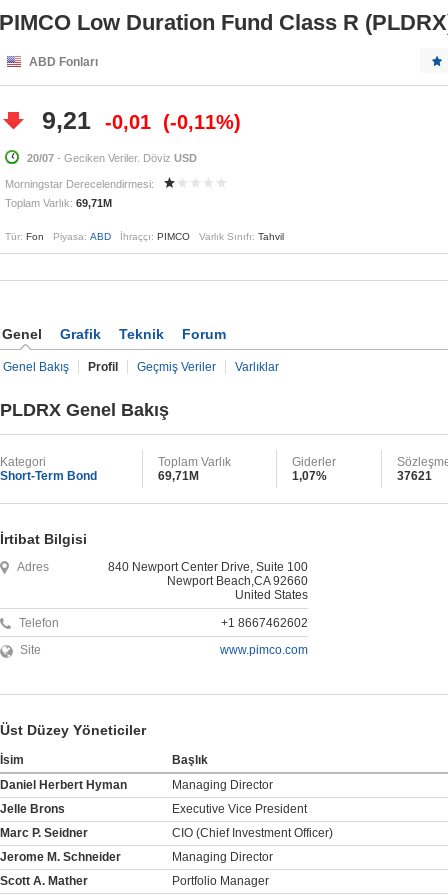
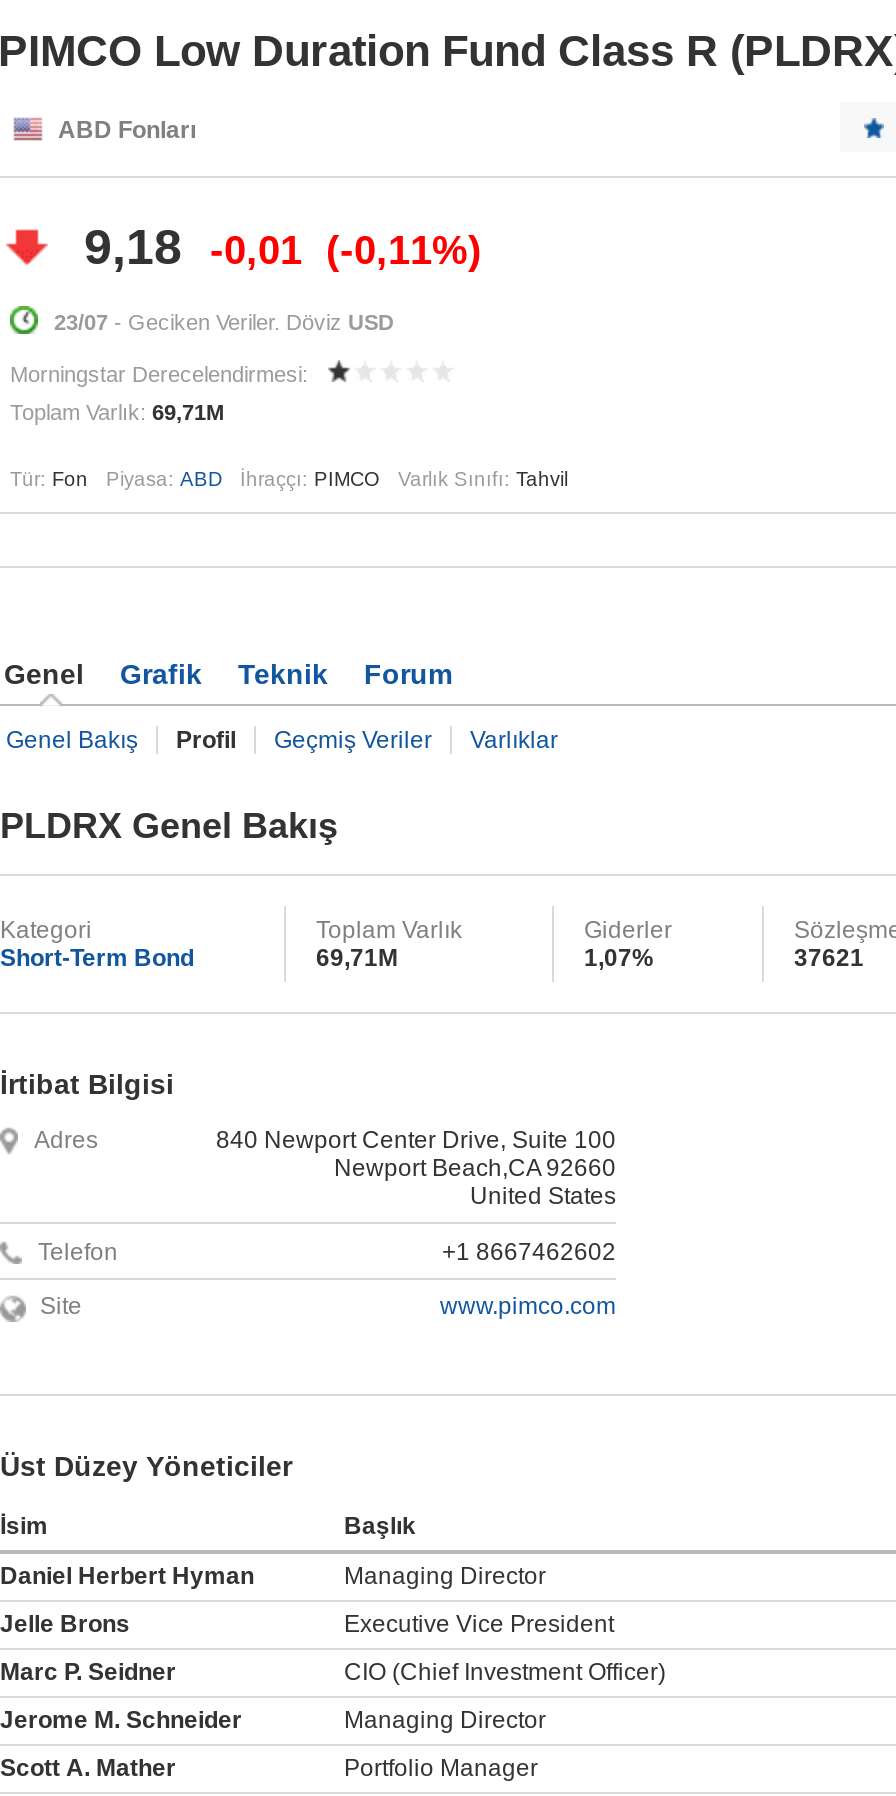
[42,106,234,134] 9,21 -0,01 -0,11% -> [84,218,468,274] 9,18 -0,01 -0,11%
[27,152,197,164] 20/07 - Geciken Veriler. Döviz USD -> [54,310,394,334] 23/07 - Geciken Veriler. Döviz USD

